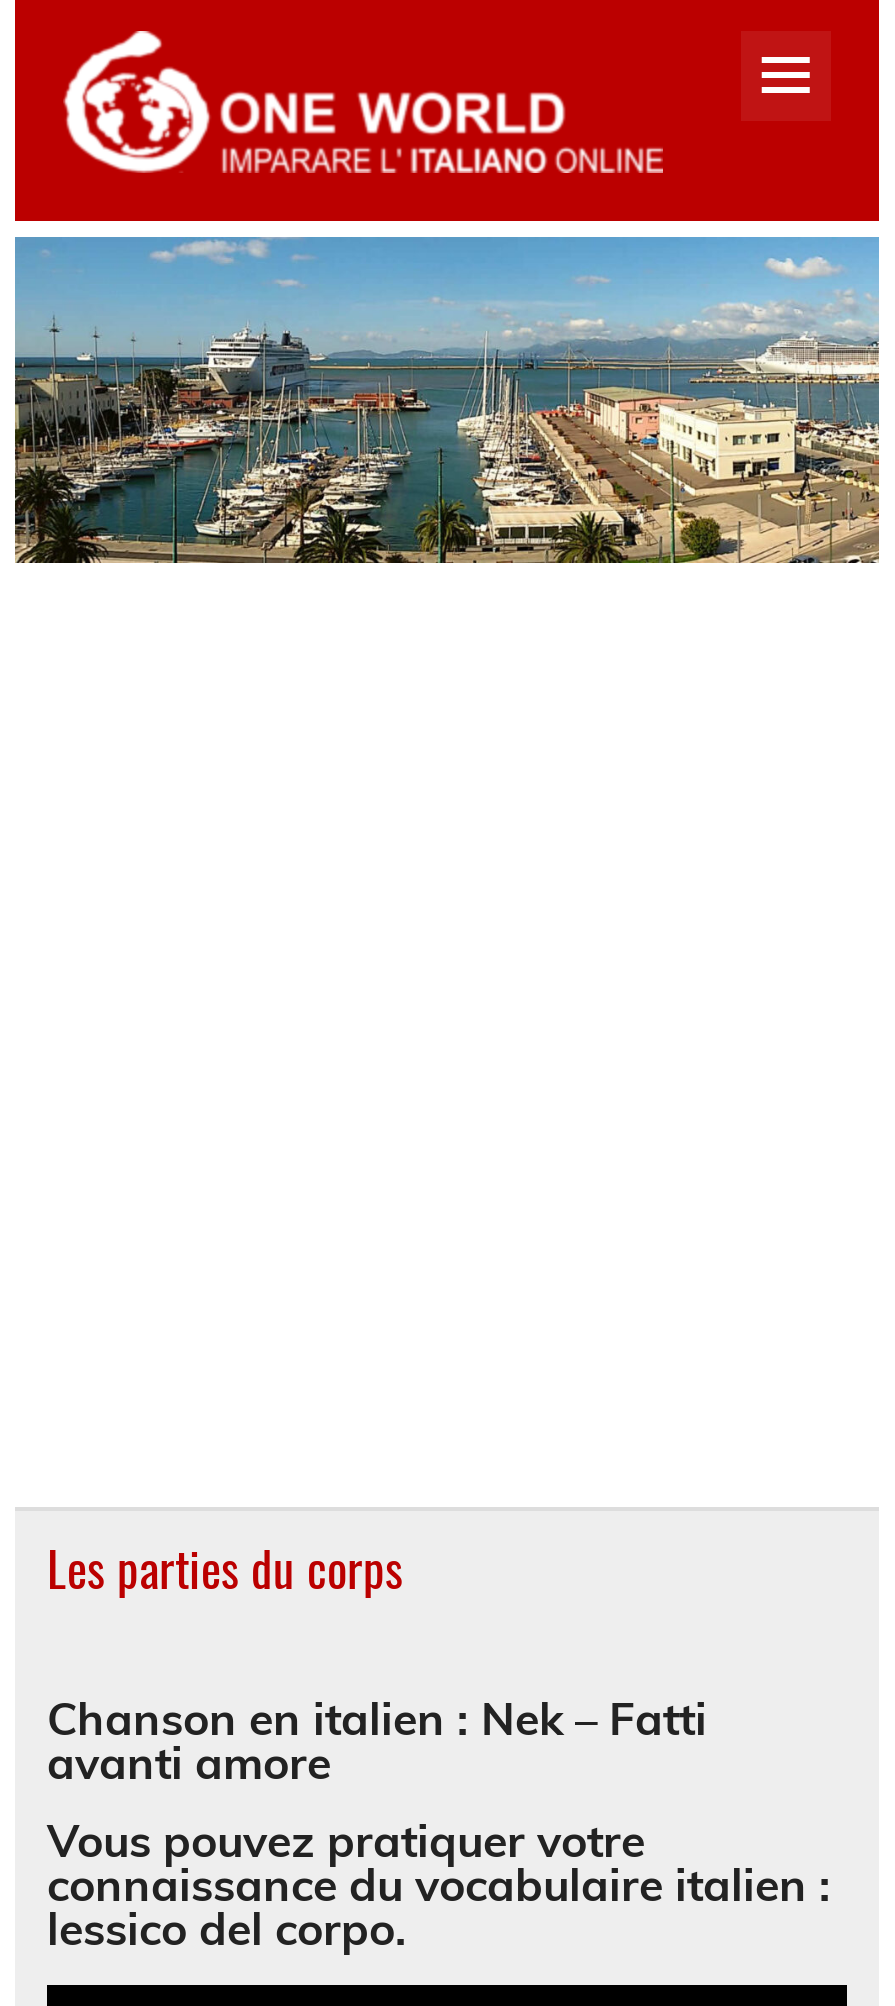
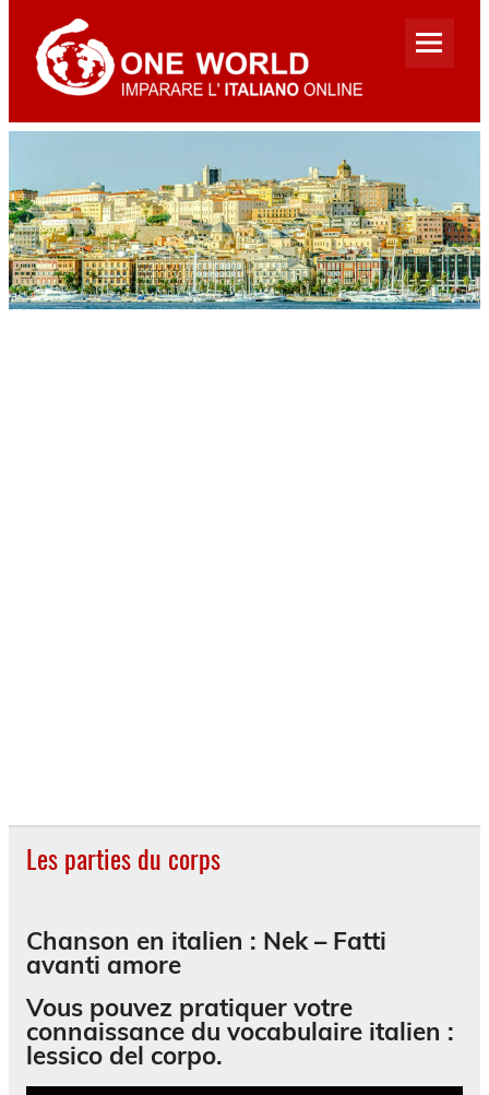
[13,237,881,565] [image] -> [8,132,481,310] [image]

